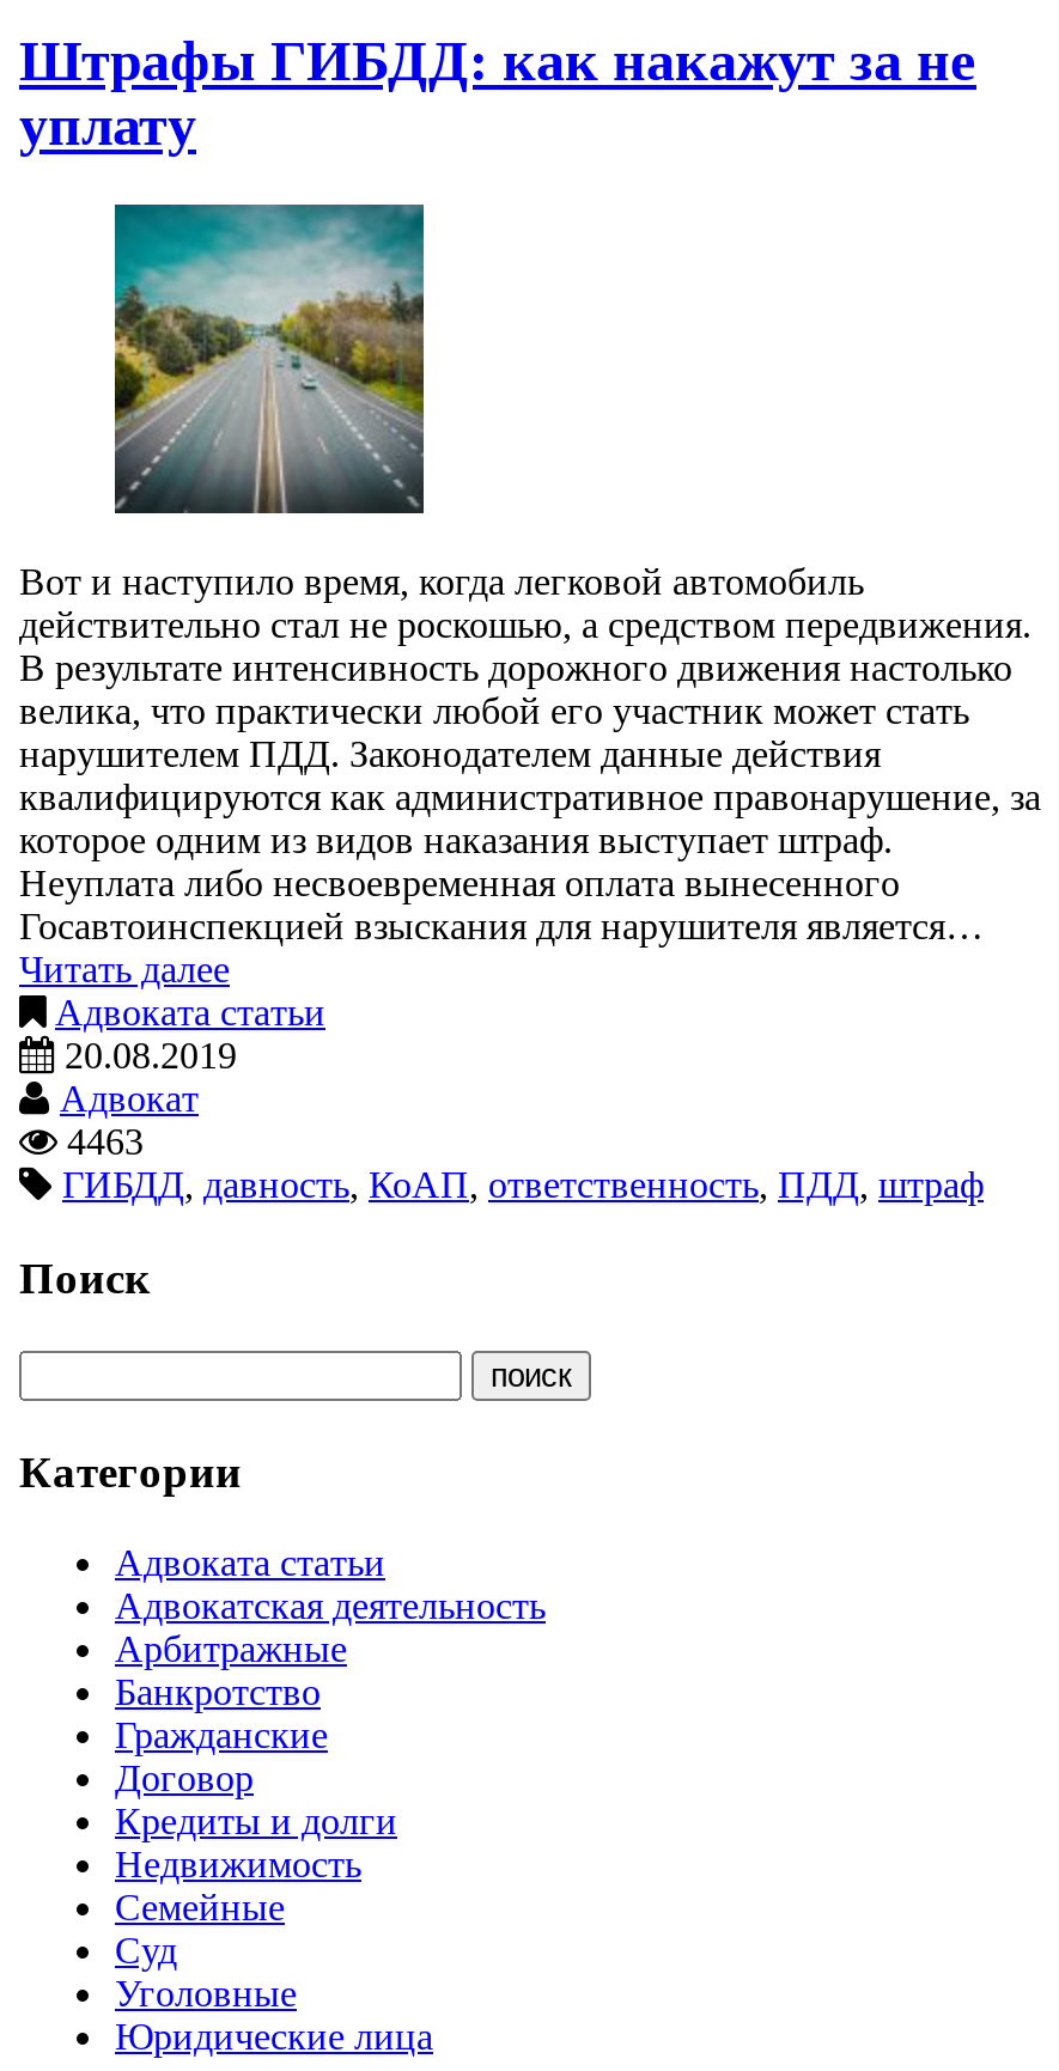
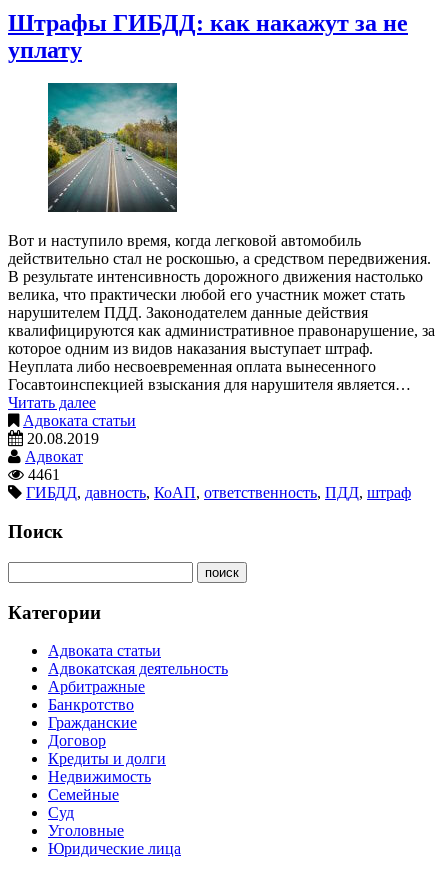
[57,1122,144,1163] 4463 -> [24,466,60,483] 4461

